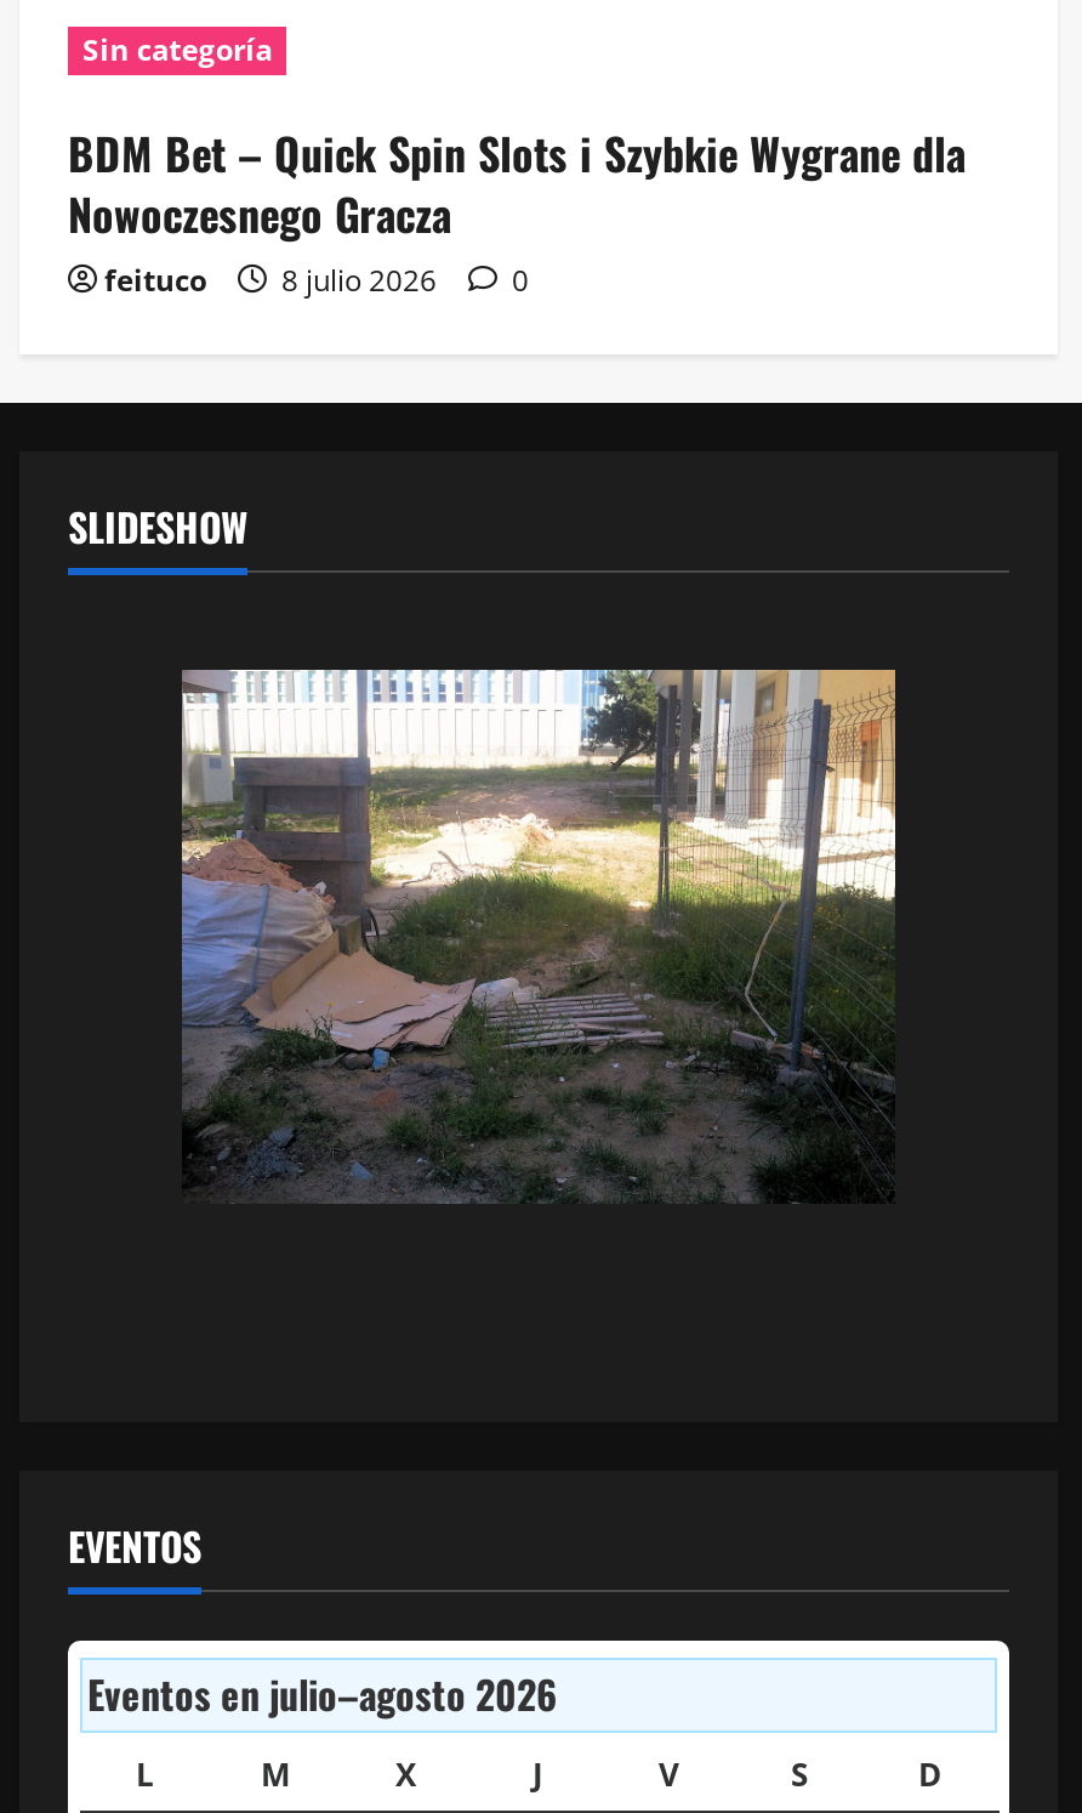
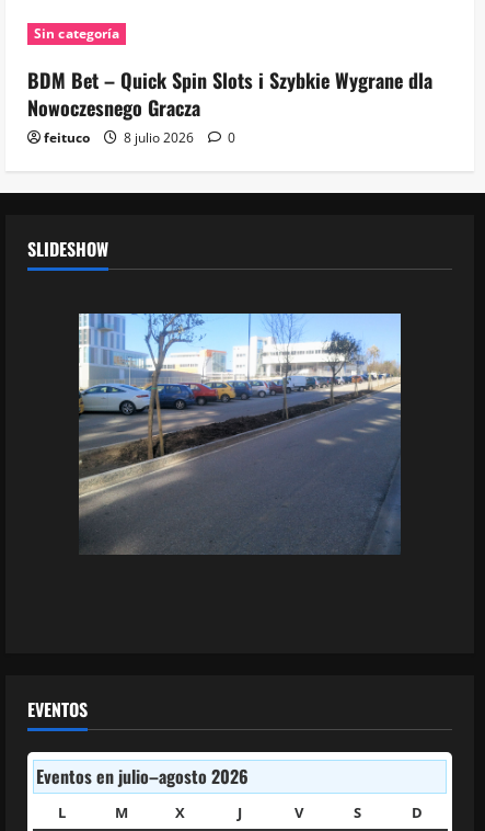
[180,667,898,1204] [image] -> [78,312,402,555] [image]

